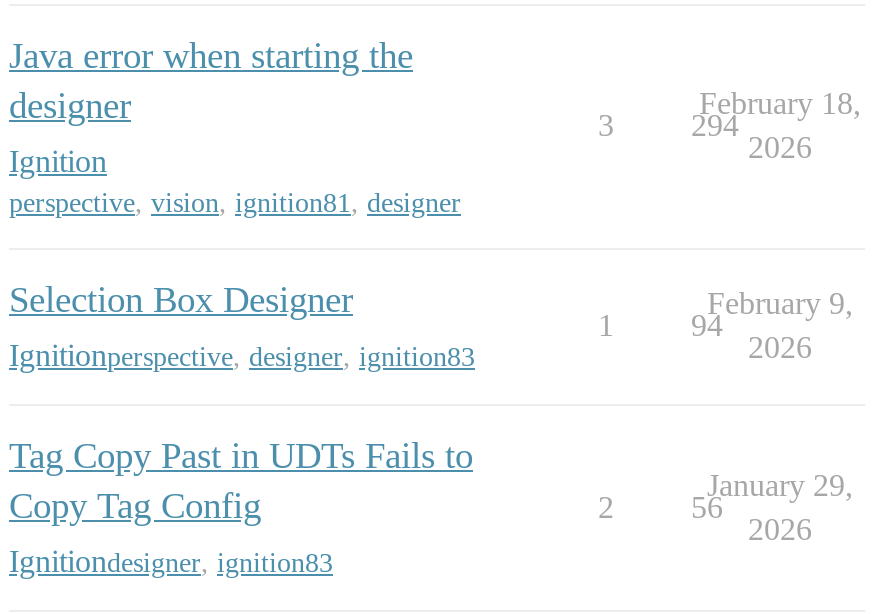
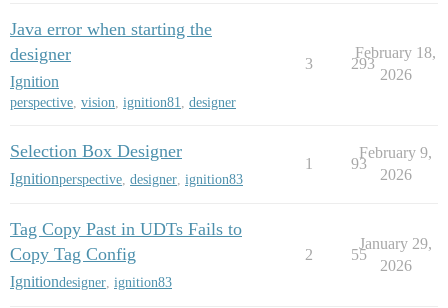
[691,108,739,142] 294 -> [351,55,375,72] 293
[691,308,723,342] 94 -> [351,155,367,172] 93
[691,490,723,524] 56 -> [351,246,367,263] 55

